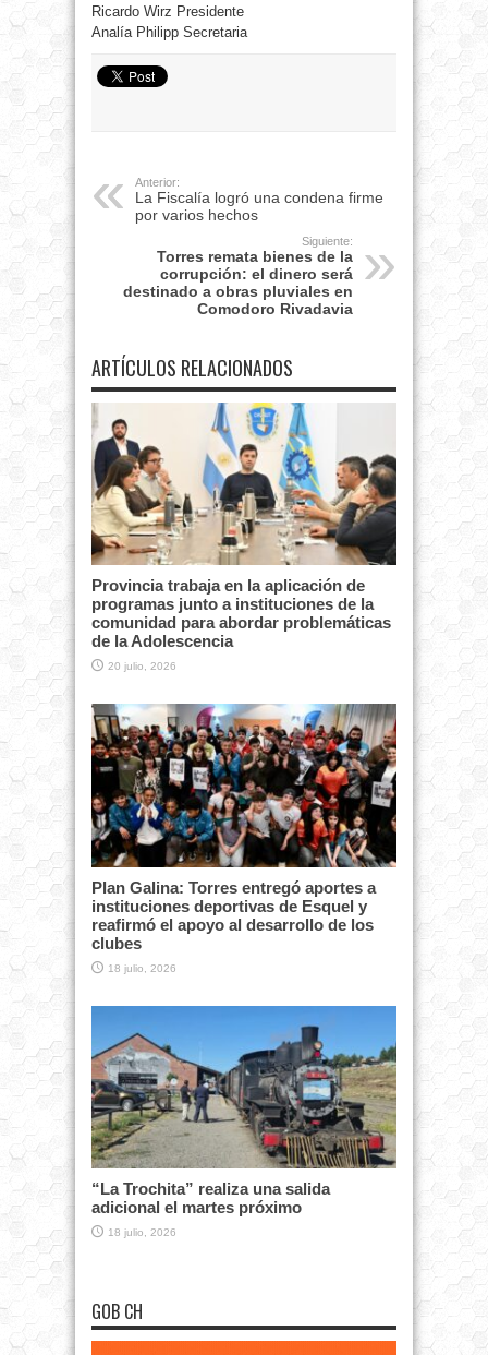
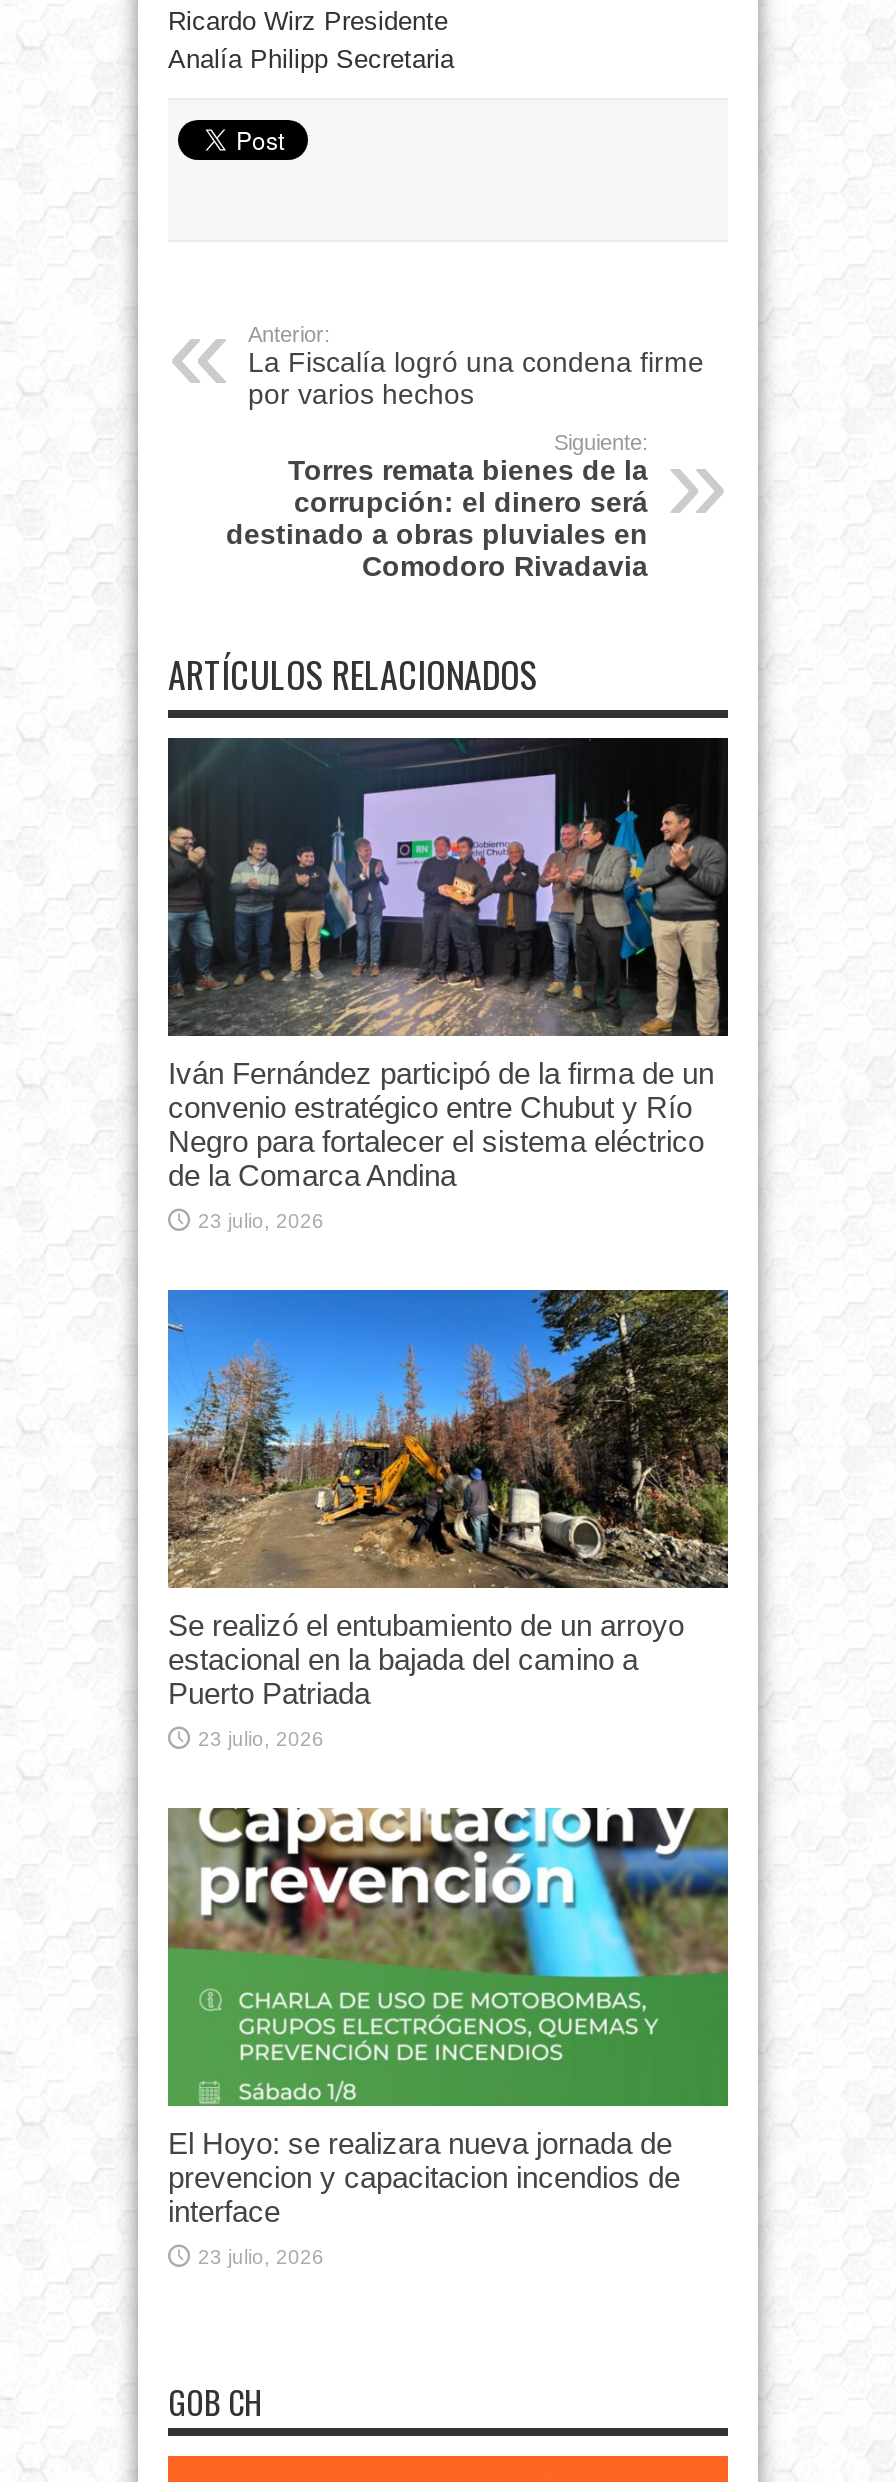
[90,401,398,651] [image] | Provincia trabaja en la aplicación de | programas junto a instituciones de la | comunidad para abordar problemáticas | de la Adolescencia -> [166,736,730,1192] [image] | Iván Fernández participó de la firma de un | convenio estratégico entre Chubut y Río | Negro para fortalecer el sistema eléctrico | de la Comarca Andina
[108,660,176,672] 20 julio, 2026 -> [198,1210,324,1232] 23 julio, 2026
[90,703,398,952] [image] | Plan Galina: Torres entregó aportes a | instituciones deportivas de Esquel y | reafirmó el apoyo al desarrollo de los | clubes -> [166,1288,730,1710] [image] | Se realizó el entubamiento de un arroyo | estacional en la bajada del camino a | Puerto Patriada
[108,962,176,974] 18 julio, 2026 -> [198,1728,324,1750] 23 julio, 2026
[90,987,398,1217] [image] | “La Trochita” realiza una salida | adicional el martes próximo -> [166,1806,730,2228] [image] | El Hoyo: se realizara nueva jornada de | prevencion y capacitacion incendios de | interface
[108,1226,176,1238] 18 julio, 2026 -> [198,2246,324,2268] 23 julio, 2026

